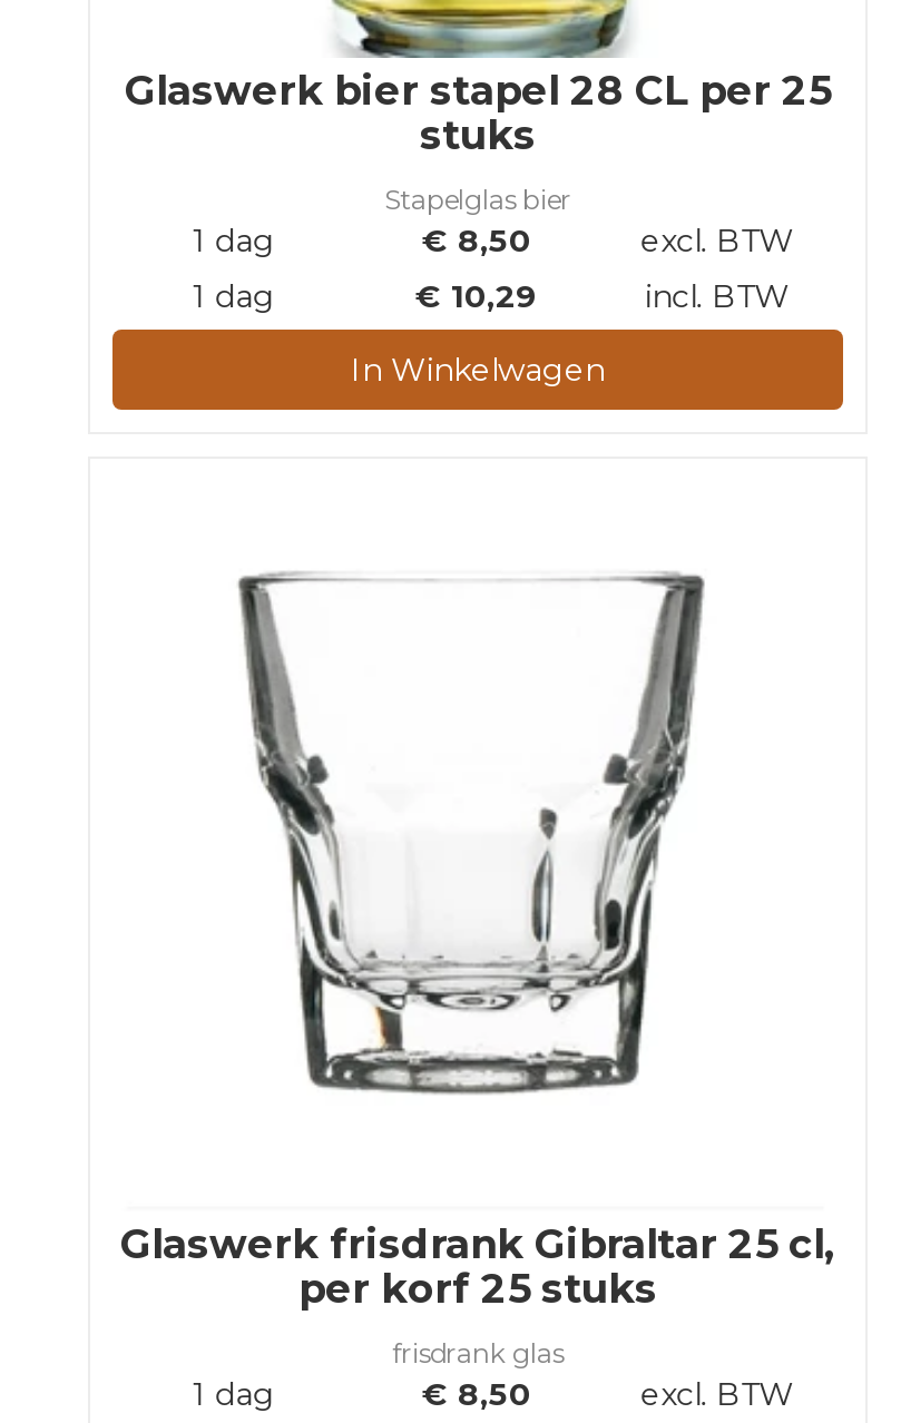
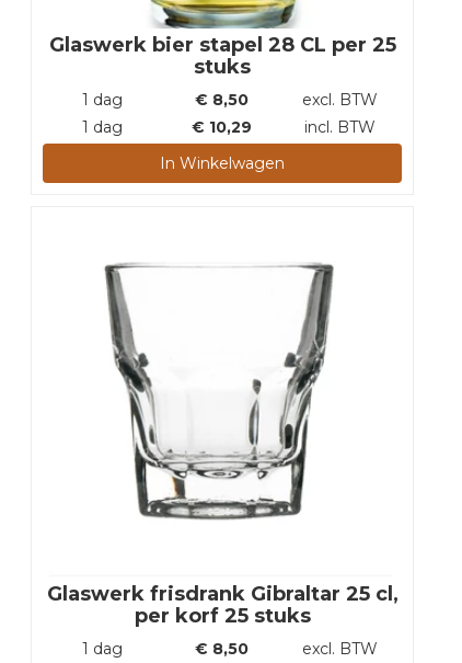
[384,183,571,216] Stapelglas bier -> none
[392,1336,564,1370] frisdrank glas -> none

